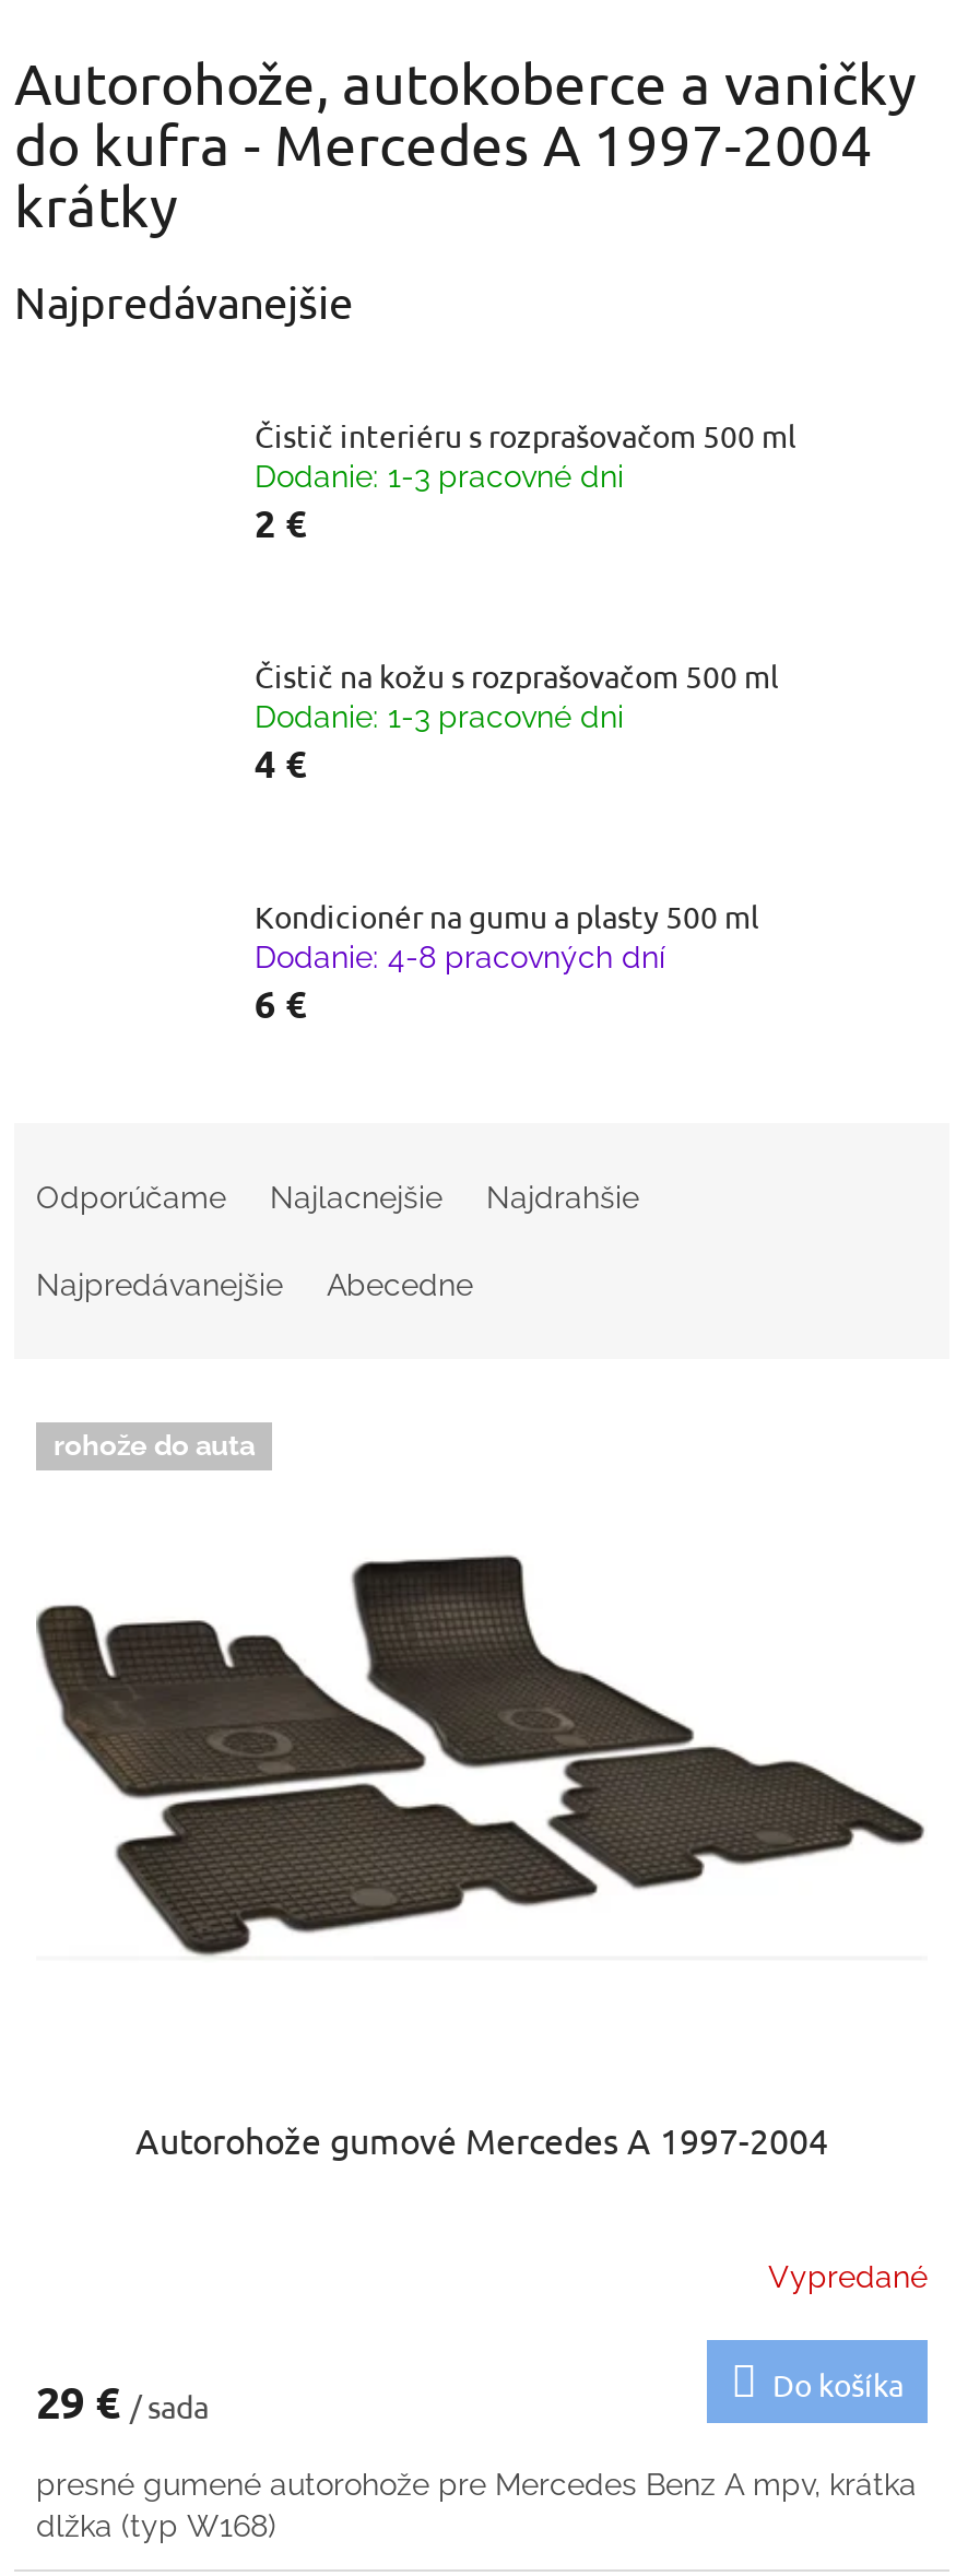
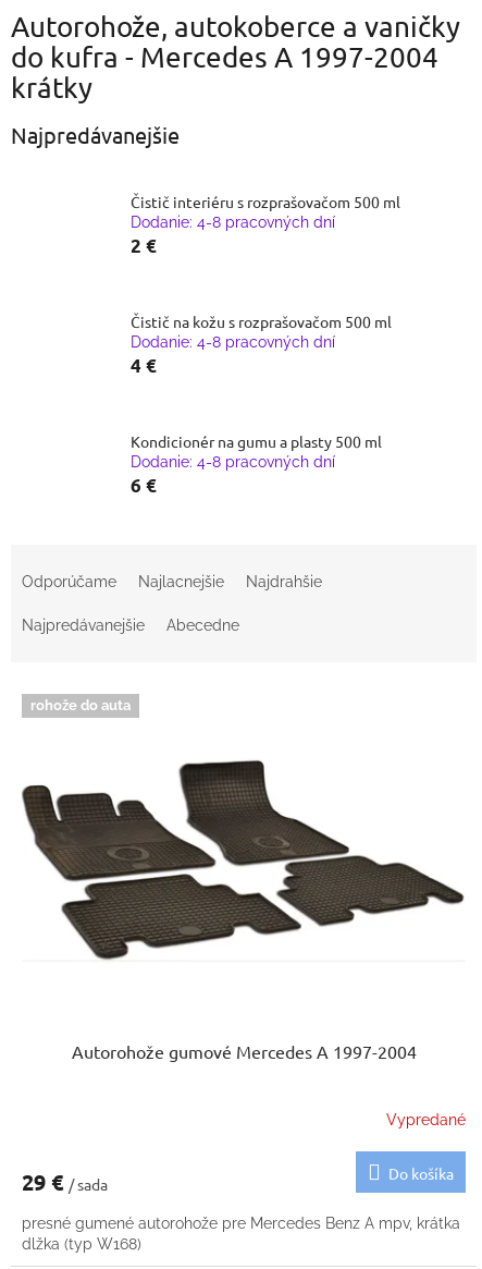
[255,459,624,494] Dodanie: 1-3 pracovné dni -> [131,213,335,231] Dodanie: 4-8 pracovných dní
[255,699,624,734] Dodanie: 1-3 pracovné dni -> [131,333,335,351] Dodanie: 4-8 pracovných dní

